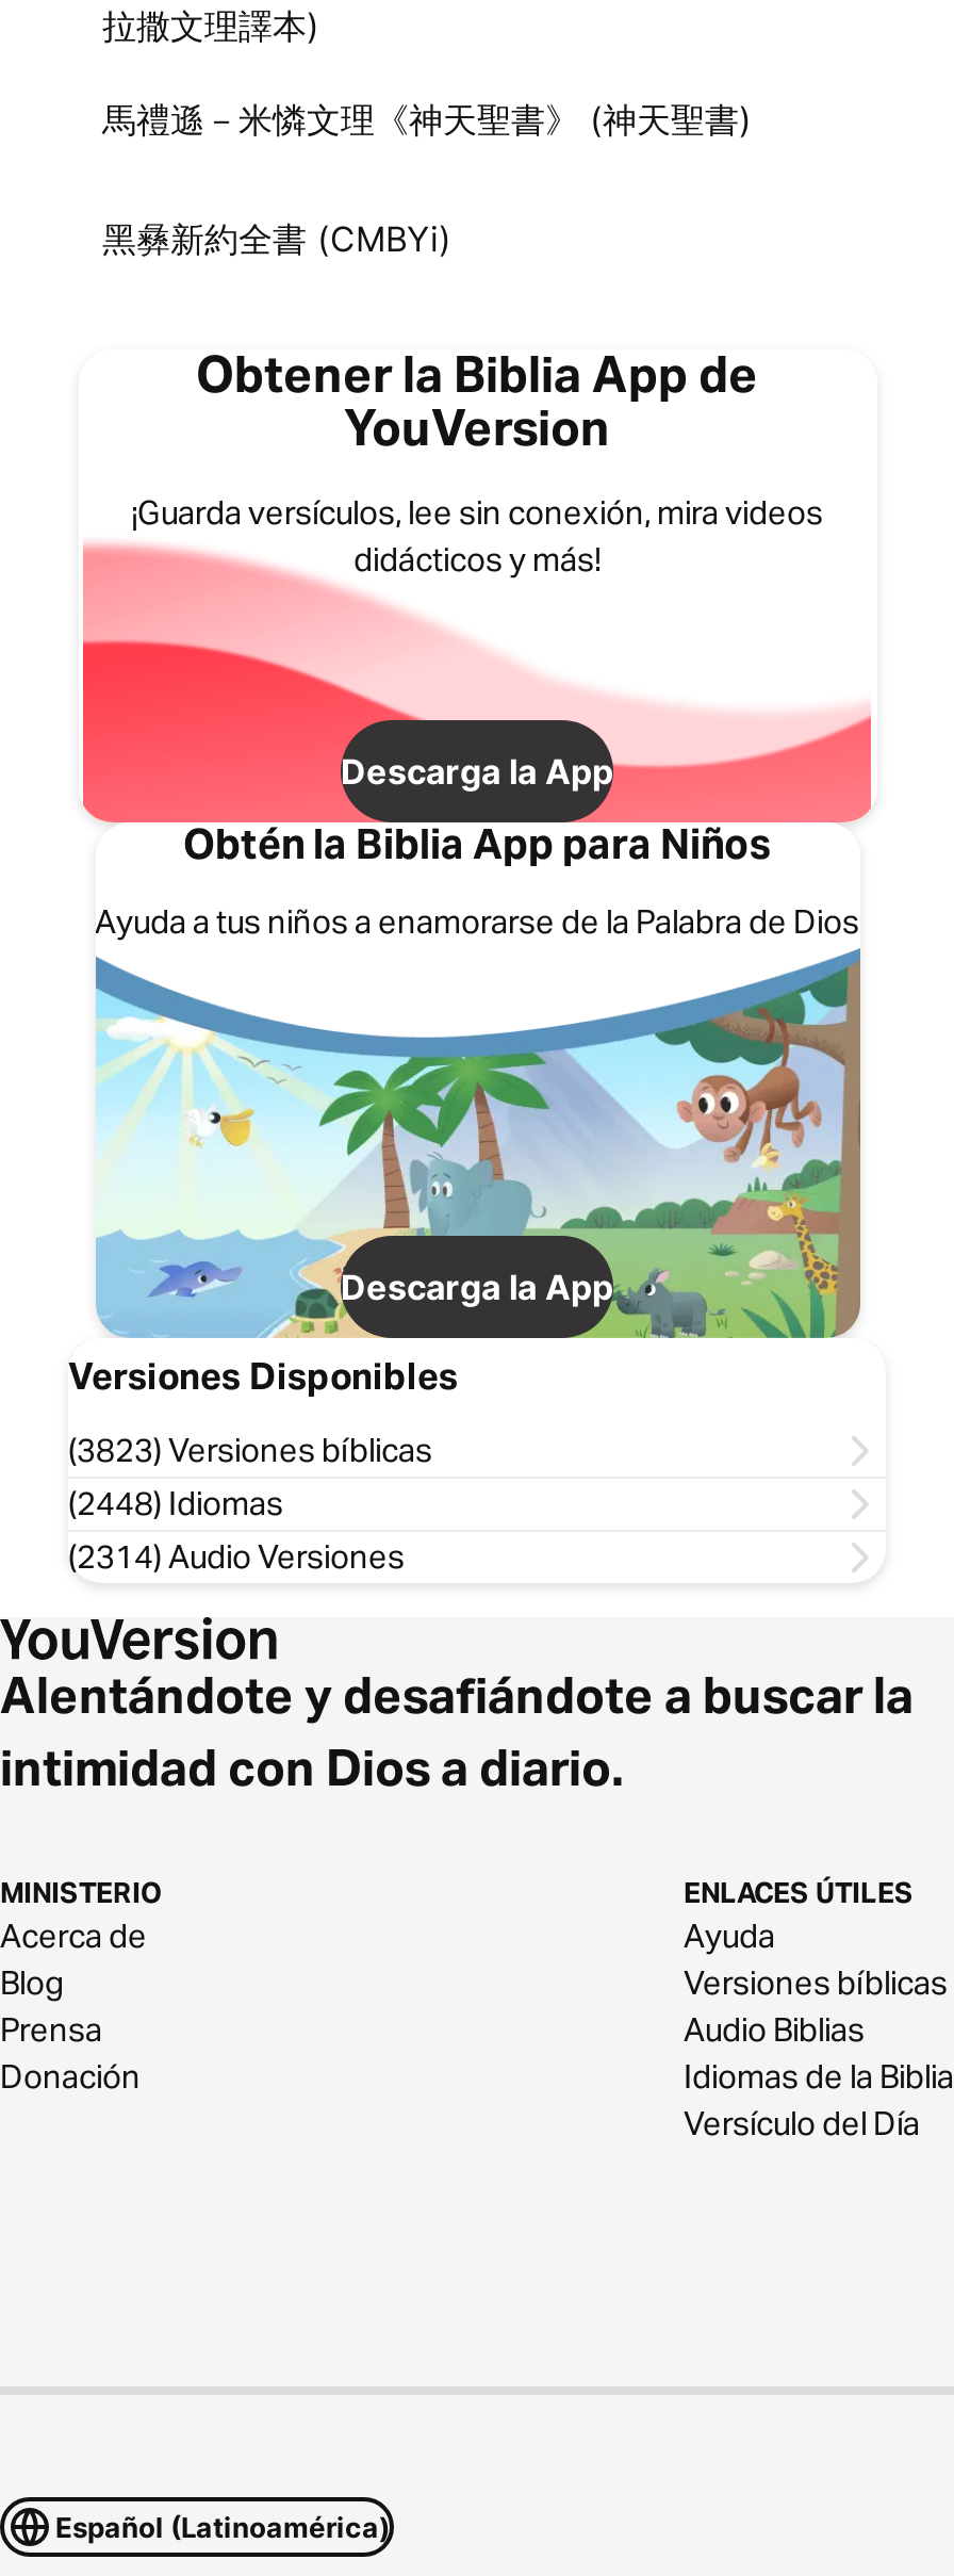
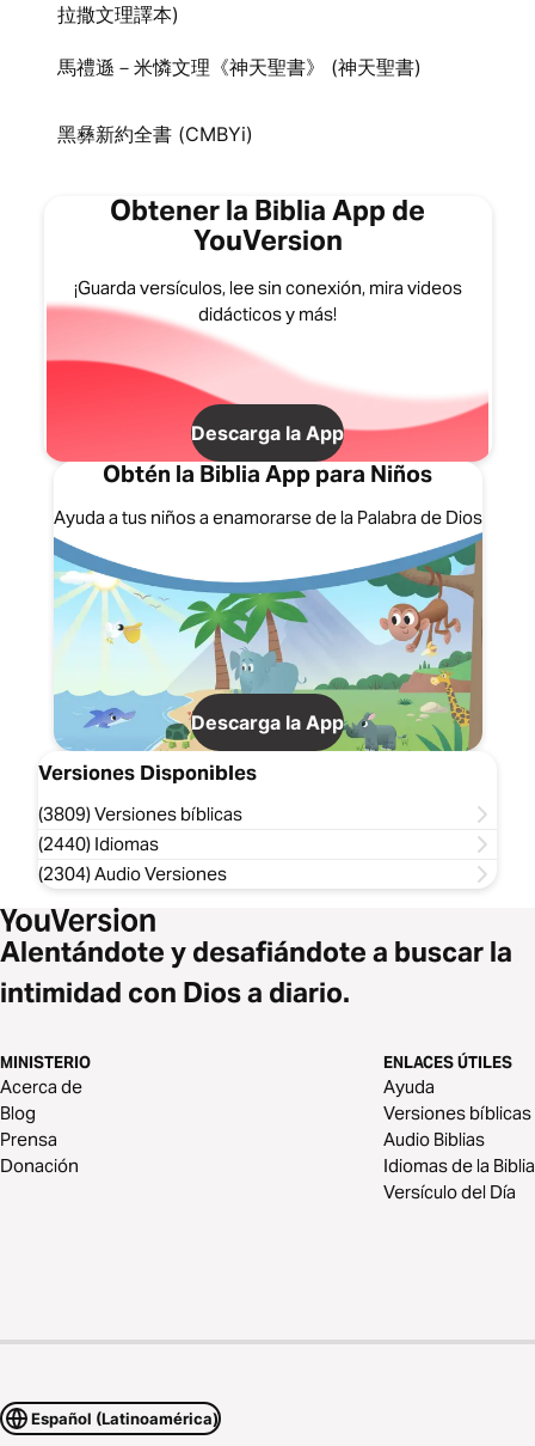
[68,1430,432,1470] (3823) Versiones bíblicas -> [38,803,242,825] (3809) Versiones bíblicas
[68,1483,283,1523] (2448) Idiomas -> [38,832,159,855] (2440) Idiomas
[68,1536,405,1577] (2314) Audio Versiones -> [38,862,227,885] (2304) Audio Versiones

